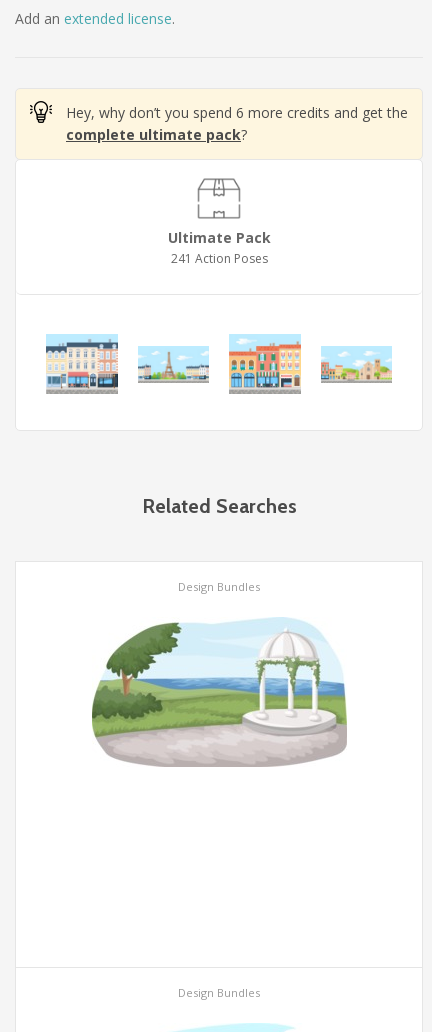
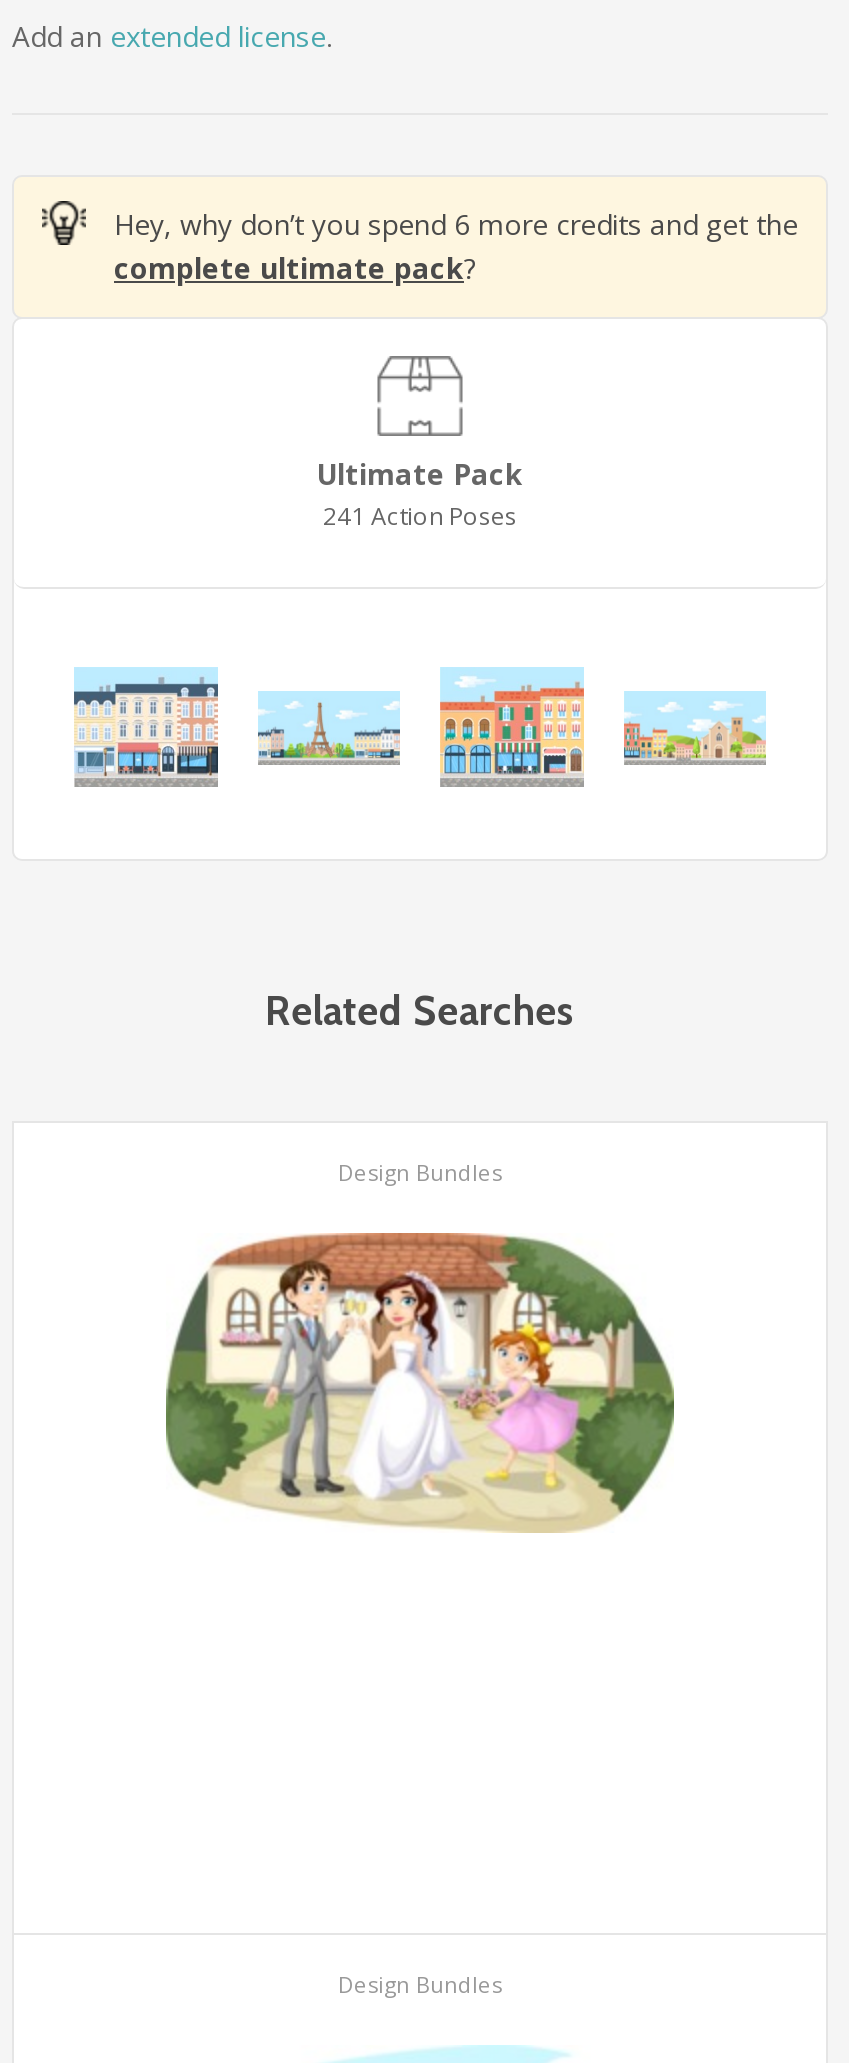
[91,617,348,768] [image] -> [164,1231,676,1533] [image]

